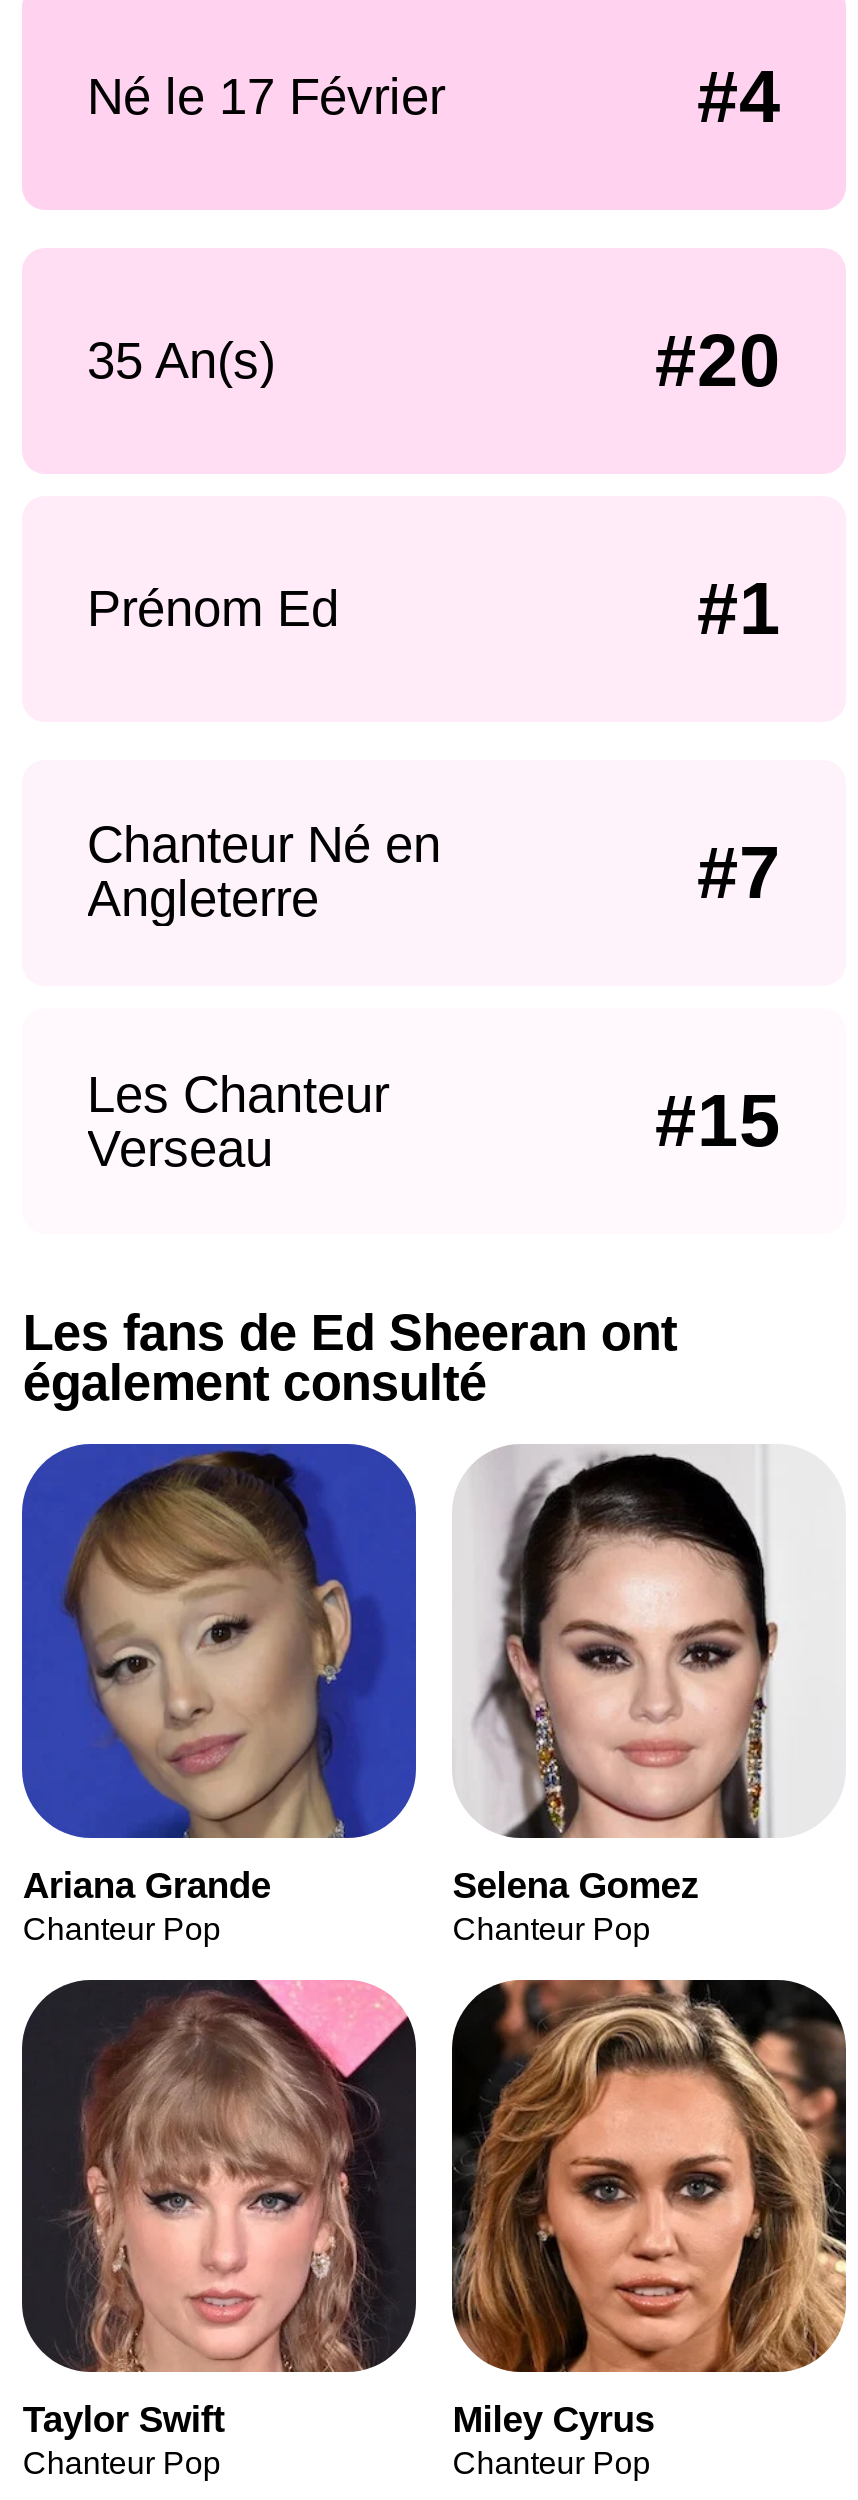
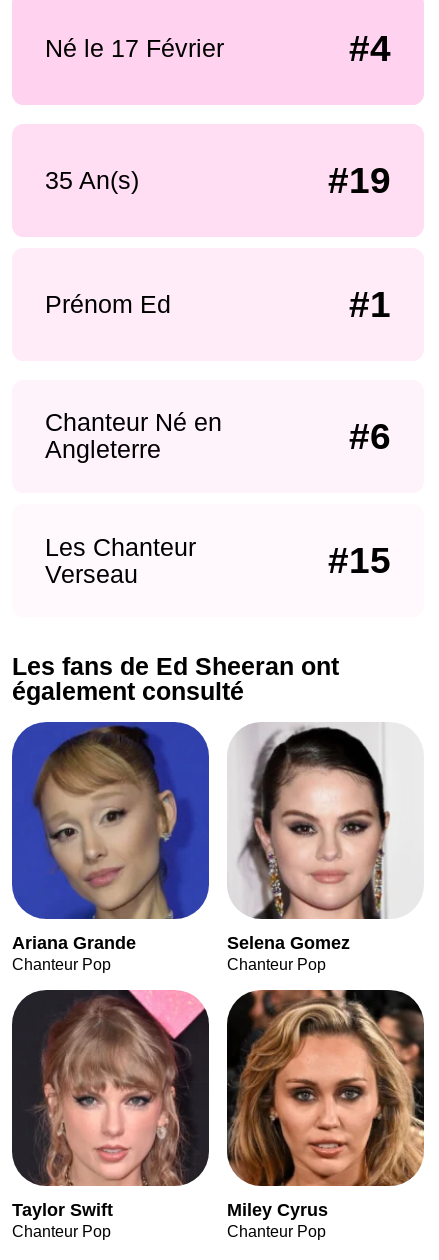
[655,320,781,402] #20 -> [328,160,391,201] #19
[697,831,781,913] #7 -> [349,416,391,457] #6

